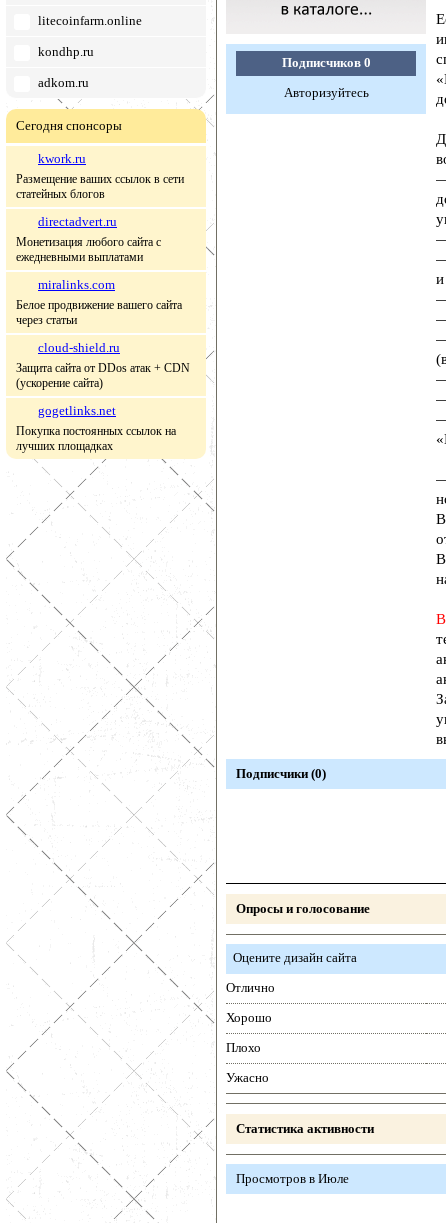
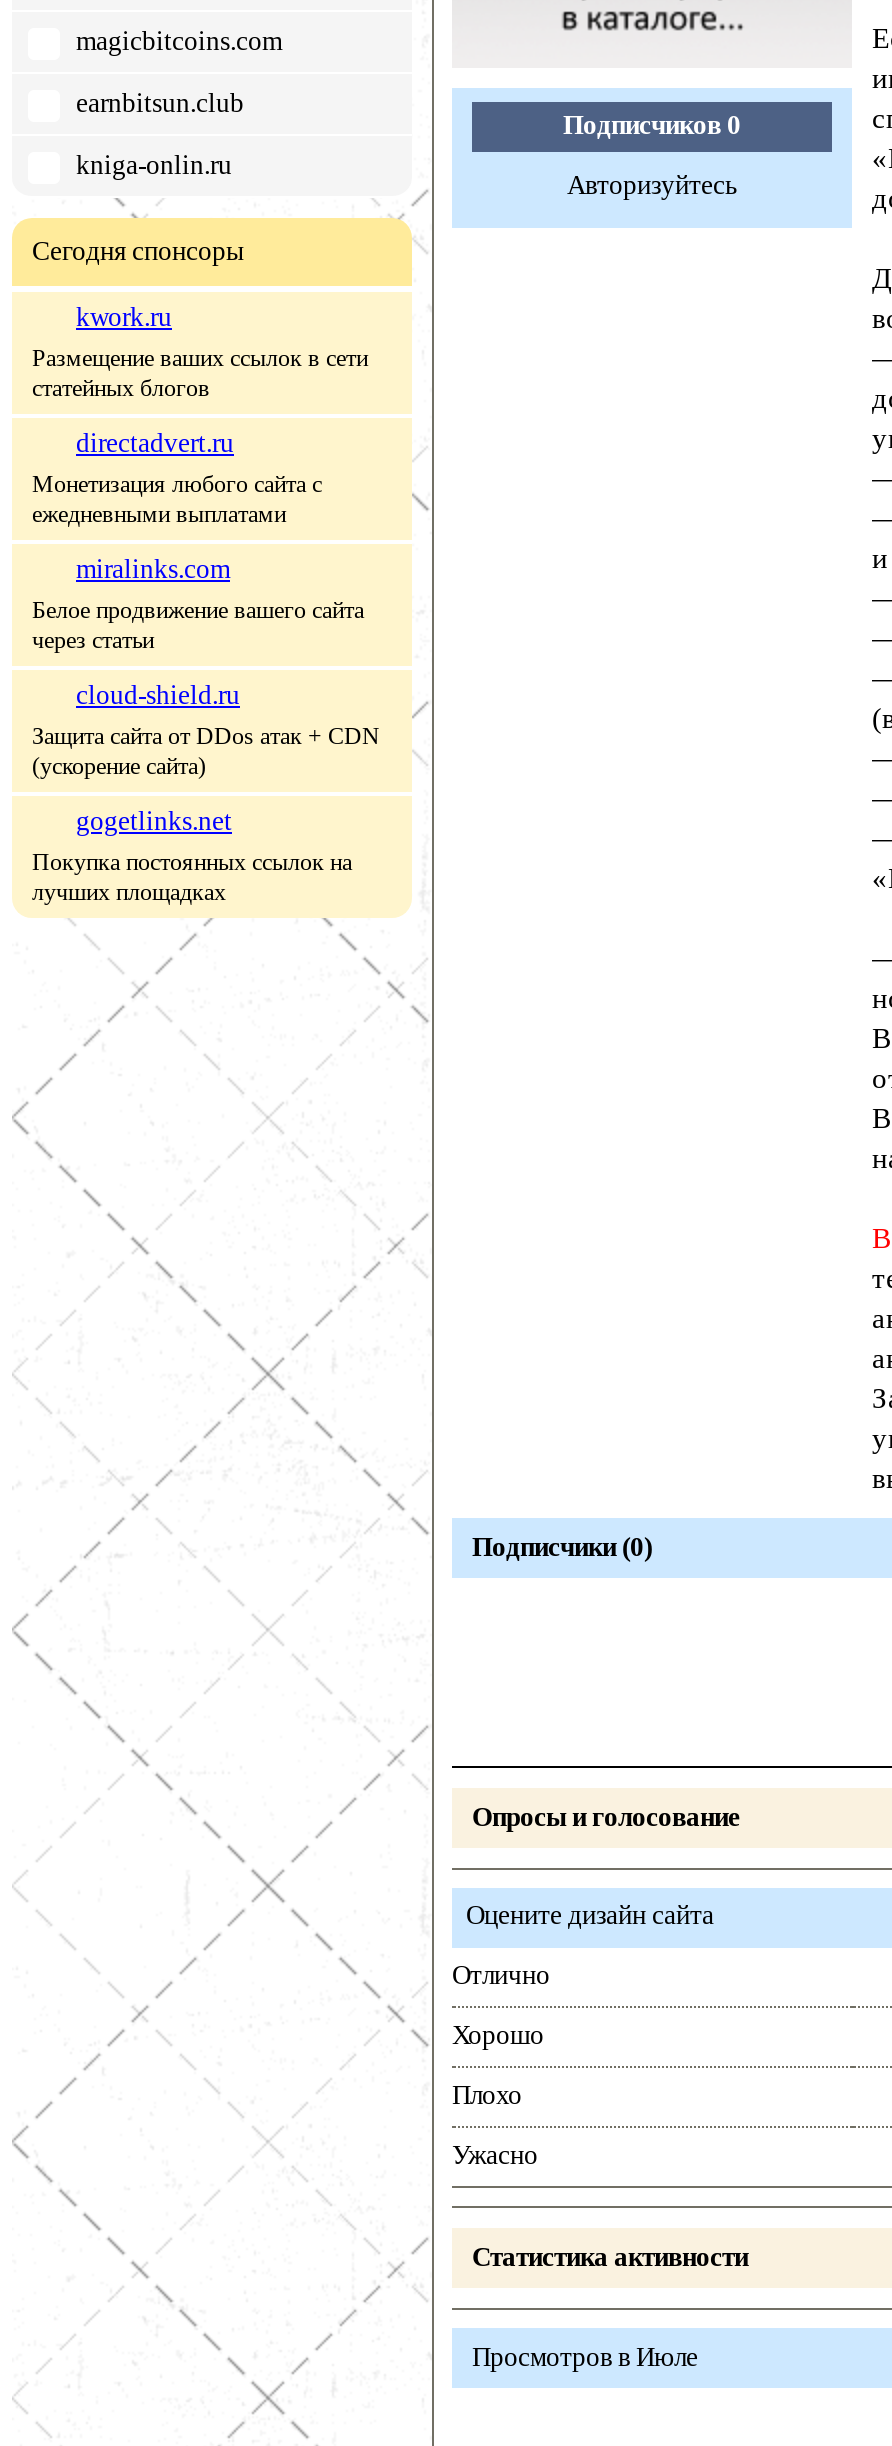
[38,13,142,28] litecoinfarm.online -> [76,26,282,56] magicbitcoins.com
[38,44,94,59] kondhp.ru -> [76,88,244,118] earnbitsun.club
[38,75,89,90] adkom.ru -> [76,150,232,180] kniga-onlin.ru

